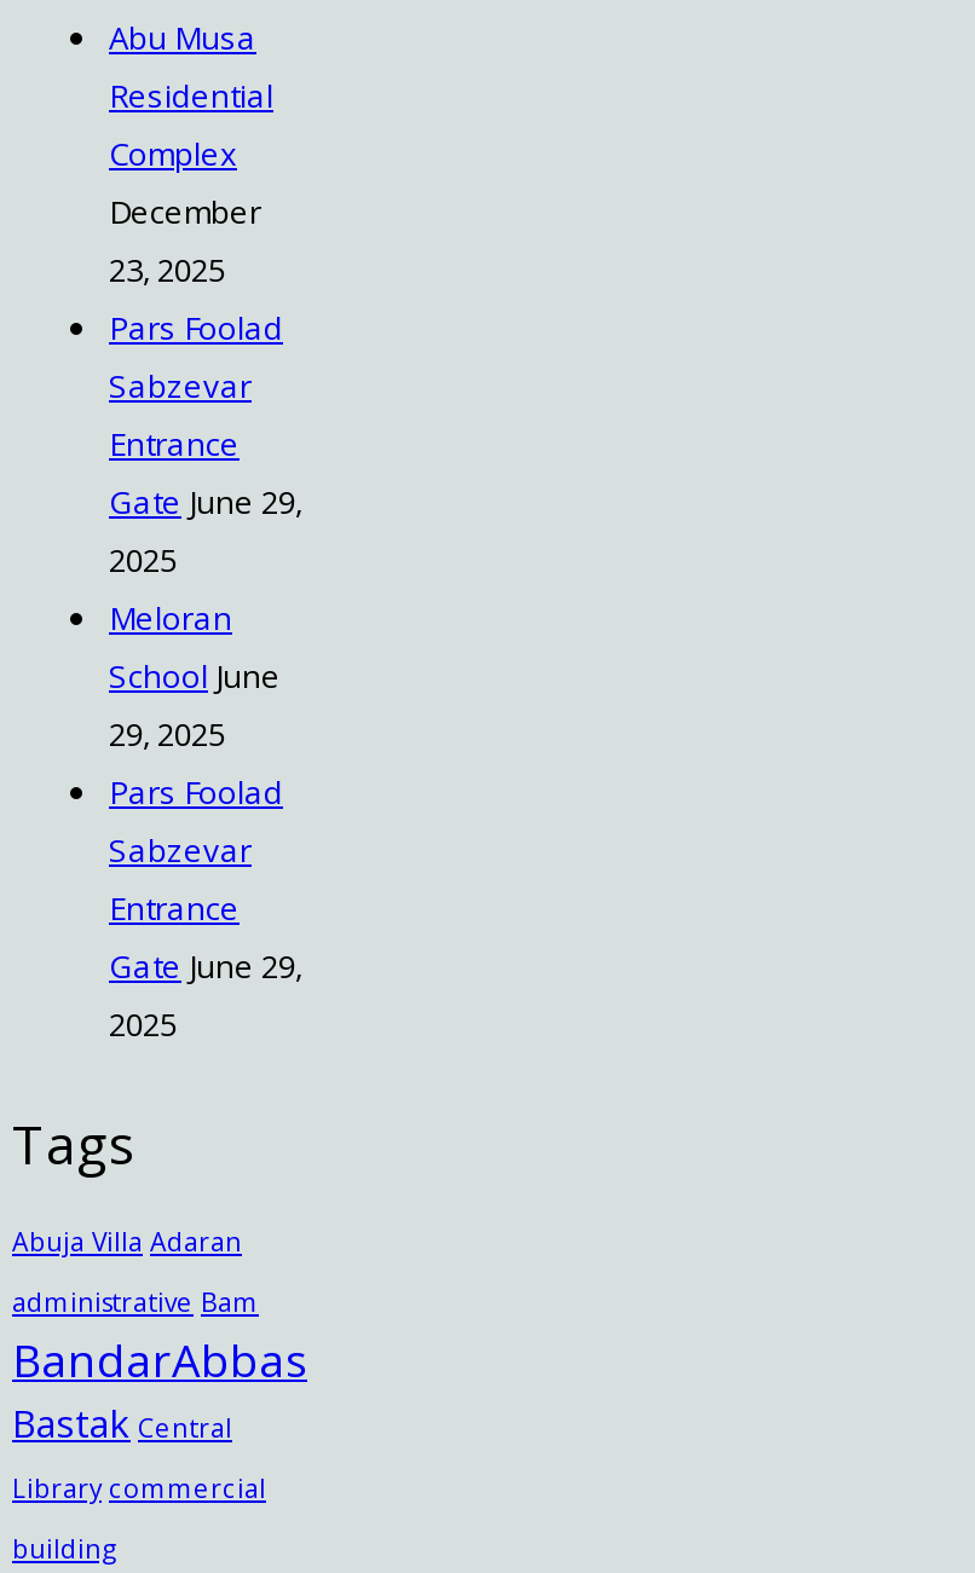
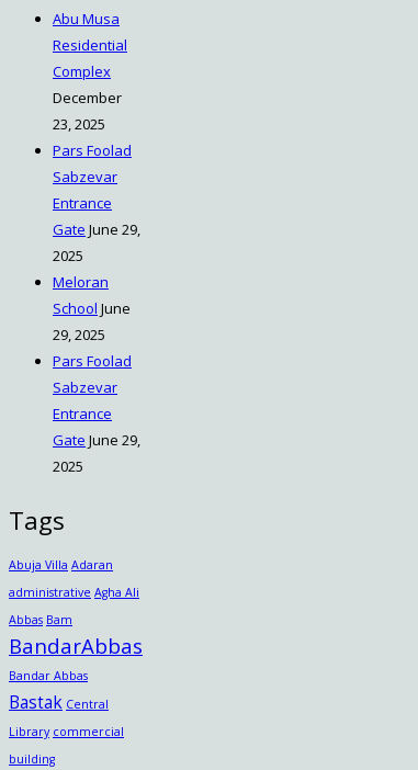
[12,1285,259,1319] administrative Bam -> [9,585,139,628] administrative Agha Ali | Abbas Bam
none -> [9,668,88,683] Bandar Abbas

